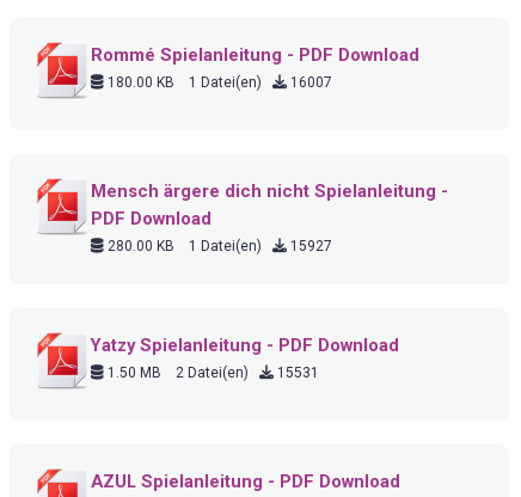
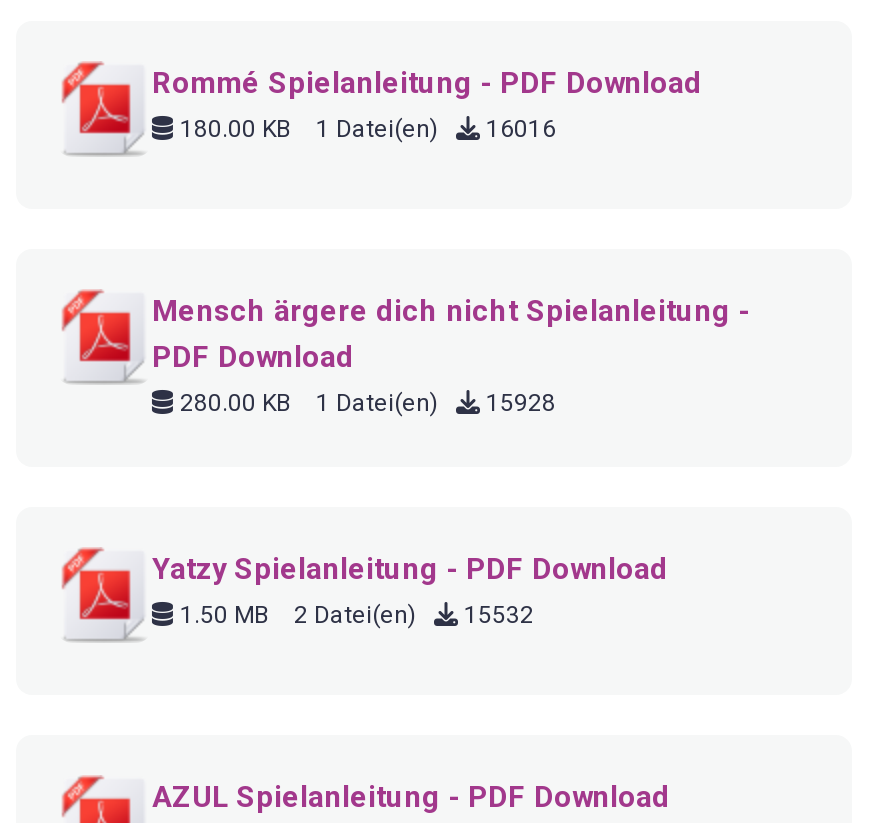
[104,74,332,91] 180.00 KB 1 Datei(en) 16007 -> [174,115,556,143] 180.00 KB 1 Datei(en) 16016
[104,238,332,254] 280.00 KB 1 Datei(en) 15927 -> [174,389,556,417] 280.00 KB 1 Datei(en) 15928
[104,364,319,381] 1.50 MB 2 Datei(en) 15531 -> [174,601,534,629] 1.50 MB 2 Datei(en) 15532

